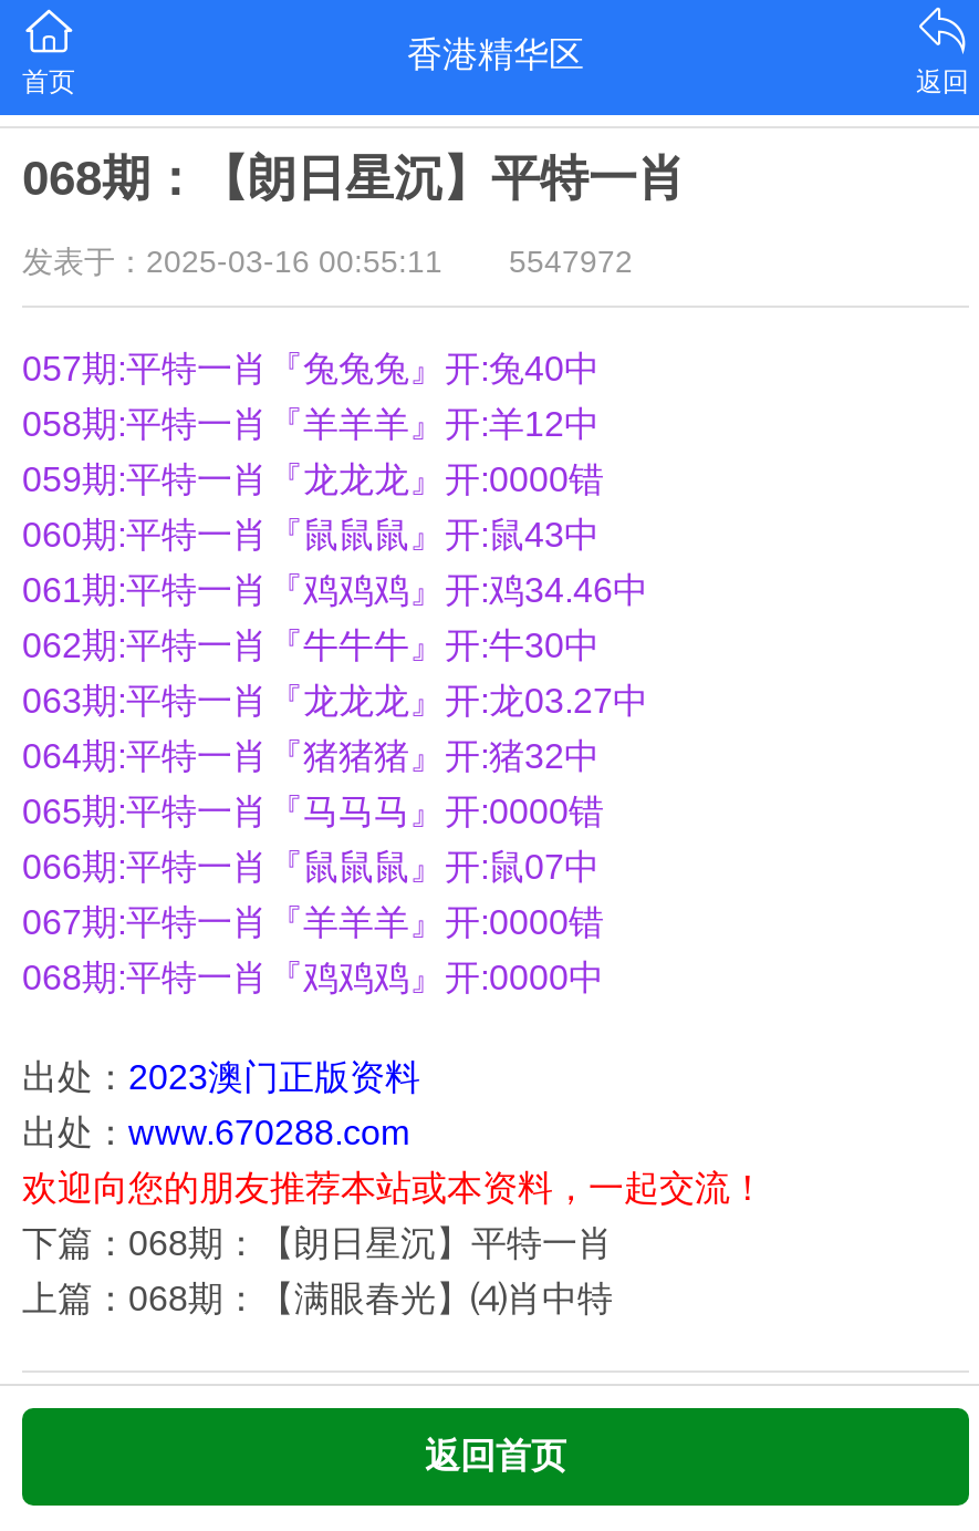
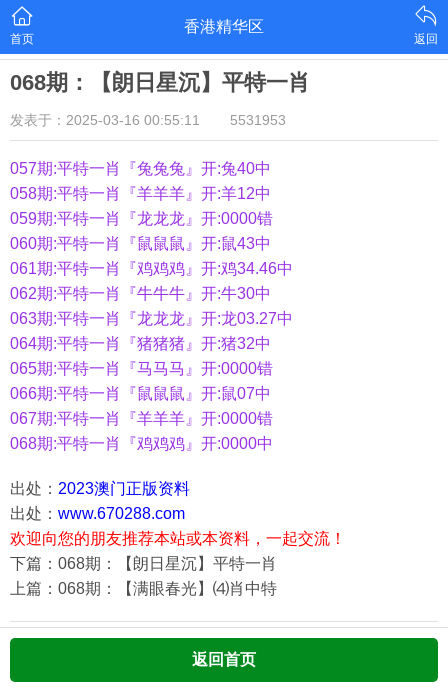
[22,244,633,279] 发表于：2025-03-16 00:55:11 5547972 -> [10,112,286,128] 发表于：2025-03-16 00:55:11 5531953

